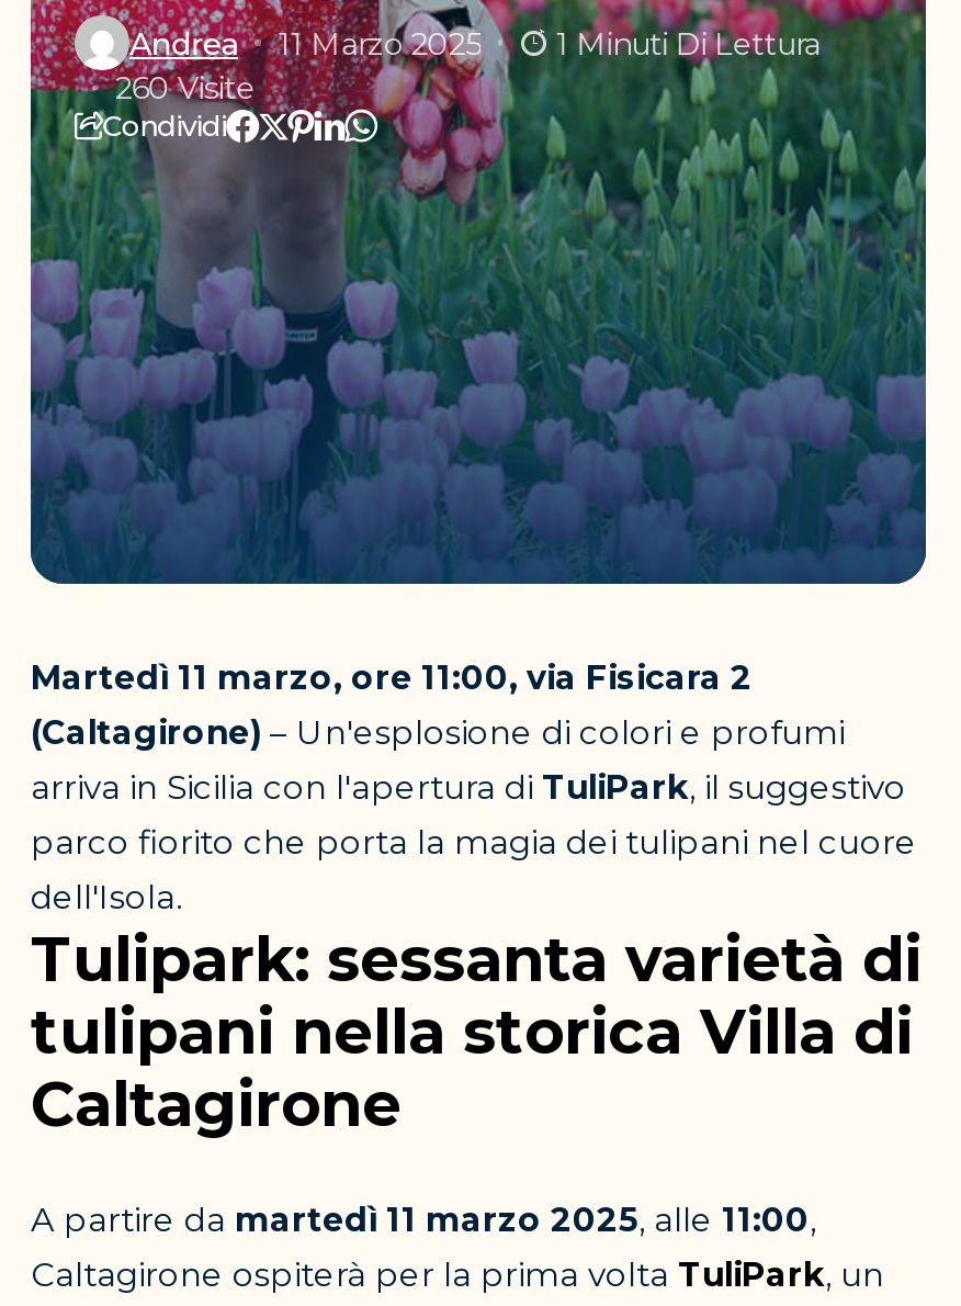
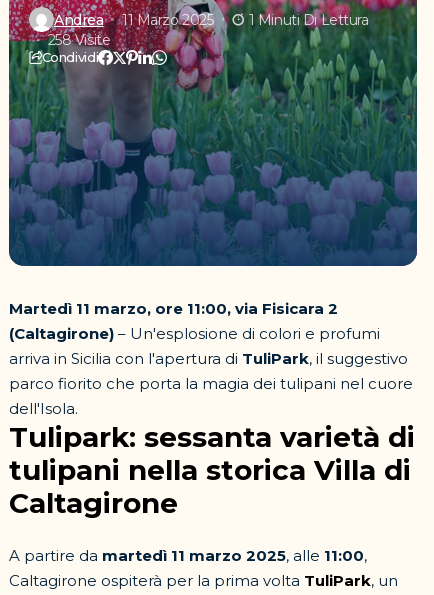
[115,68,255,108] 260 Visite -> [47,31,110,49] 258 Visite

